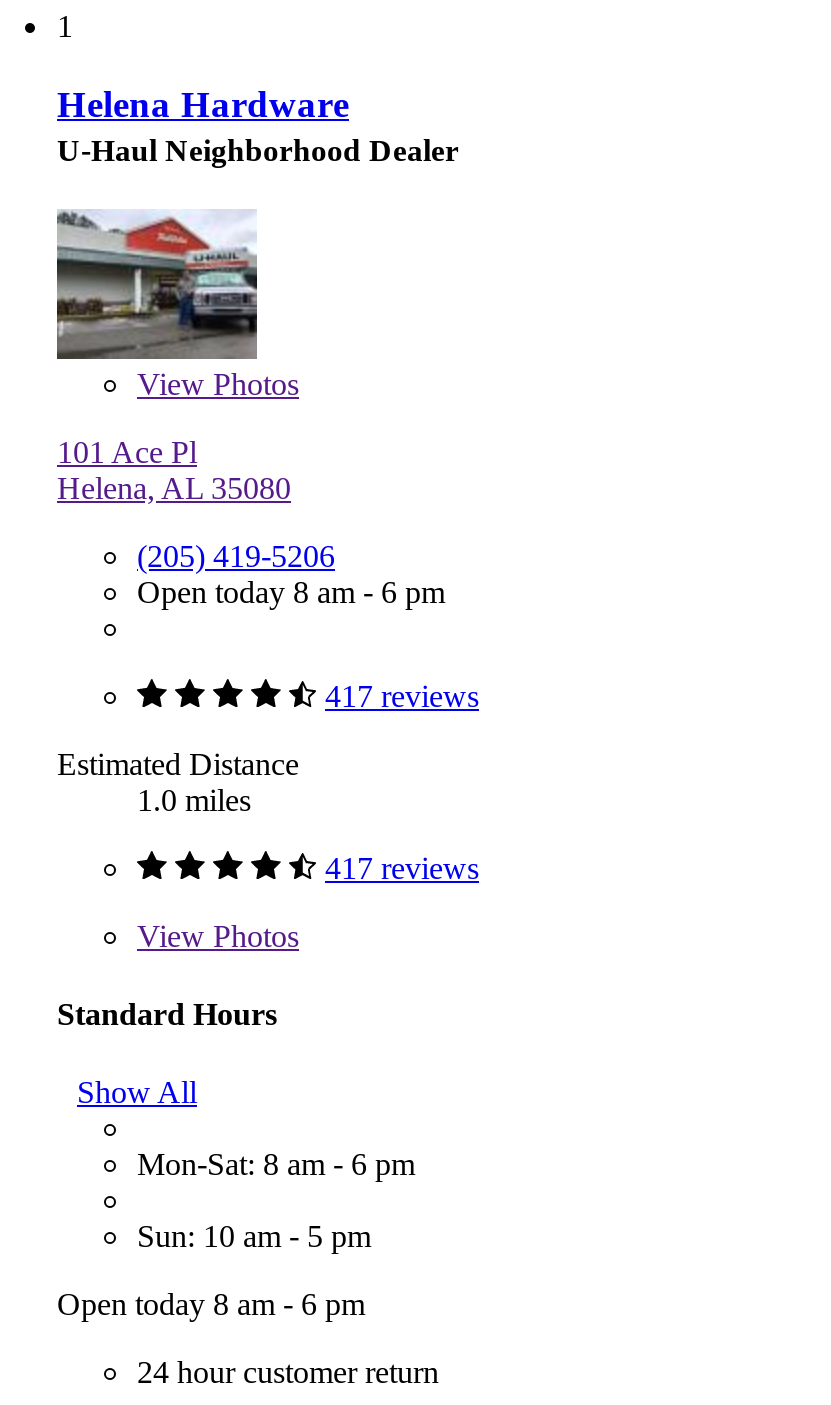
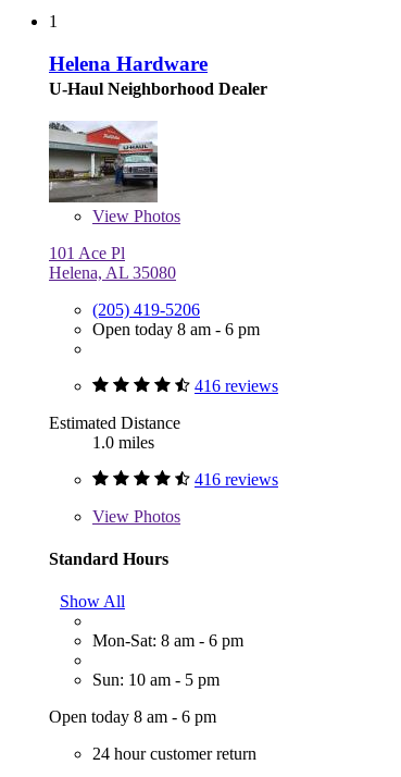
[325,678,479,712] 417 reviews -> [195,376,278,394] 416 reviews
[325,850,479,884] 417 reviews -> [195,470,278,488] 416 reviews

